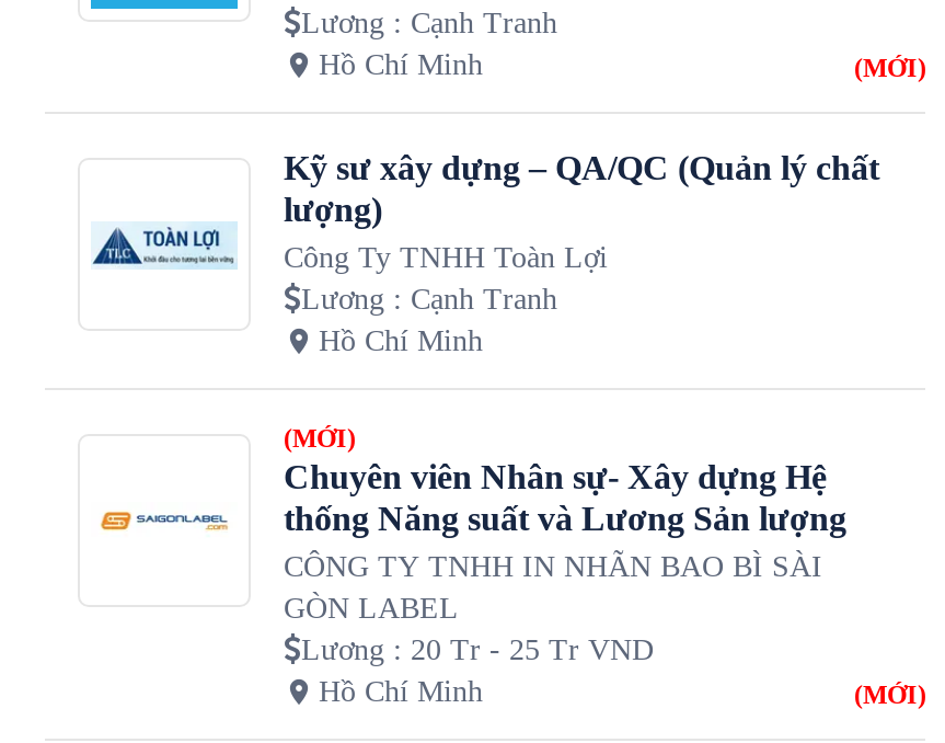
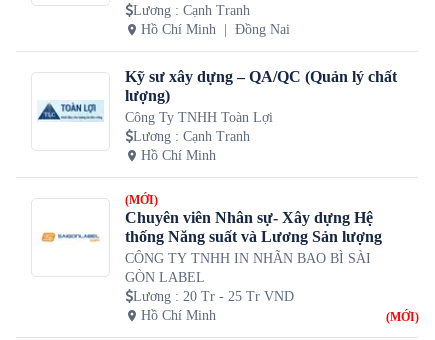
[854,52,926,83] (MỚI) -> [235,22,290,37] Đồng Nai

